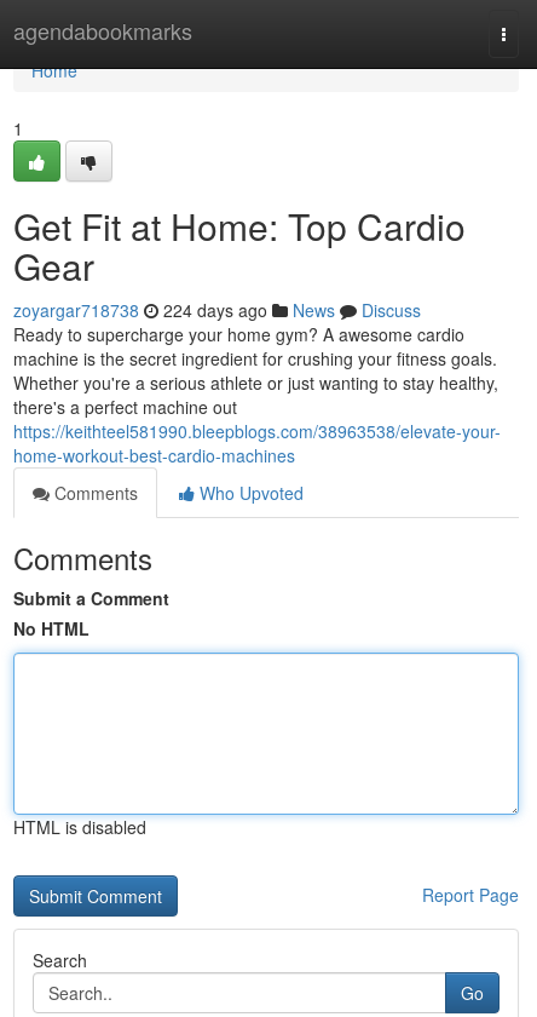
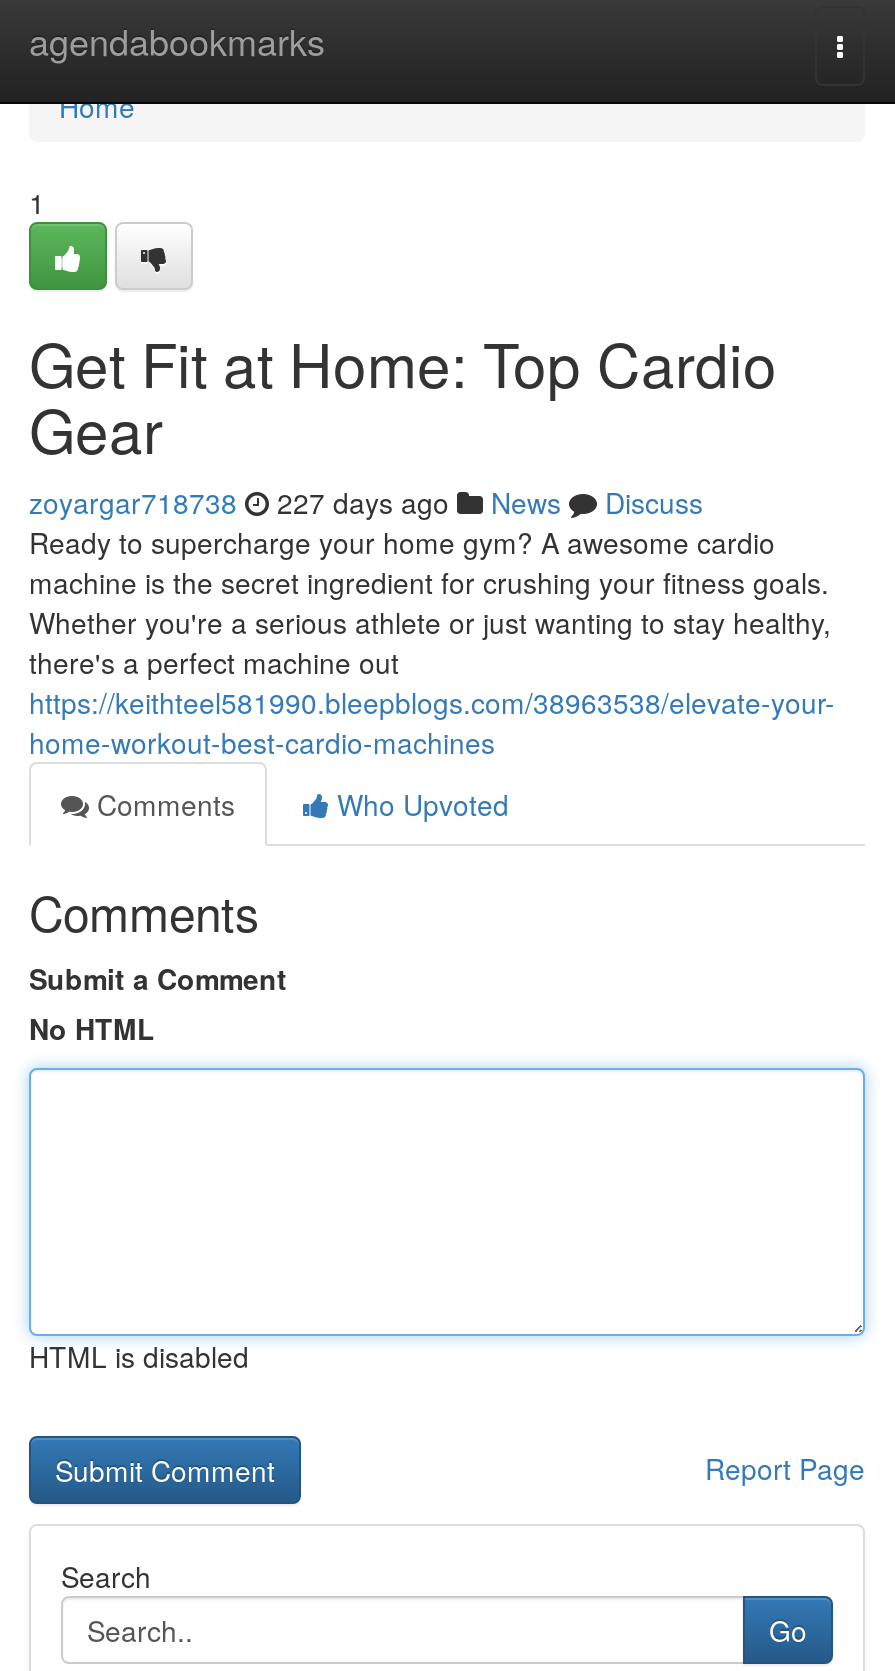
[13,298,421,322] zoyargar718738 224 days ago News Discuss -> [29,482,703,522] zoyargar718738 227 days ago News Discuss

